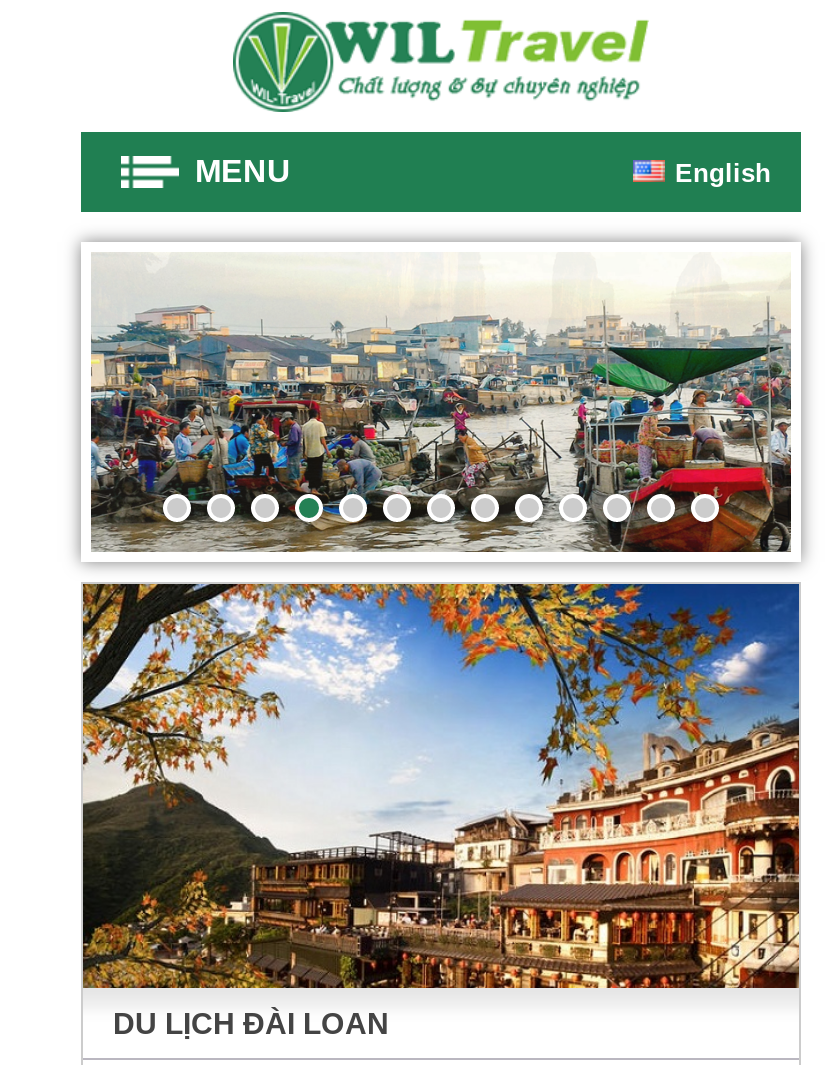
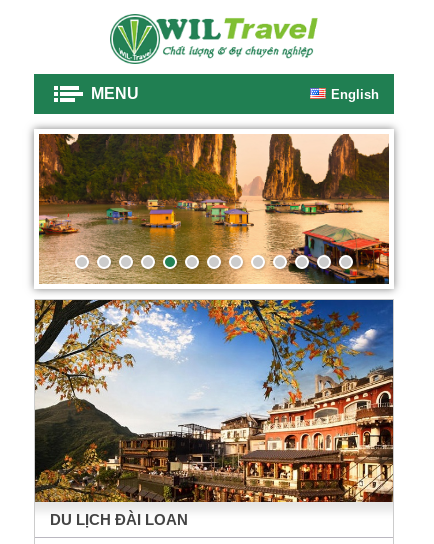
[89,252,793,554] [image] -> [38,133,390,285] [image]

